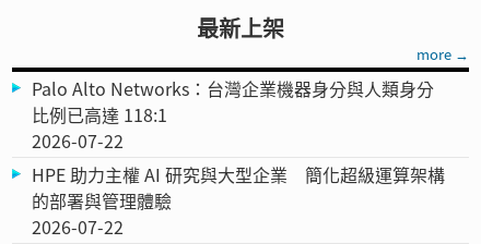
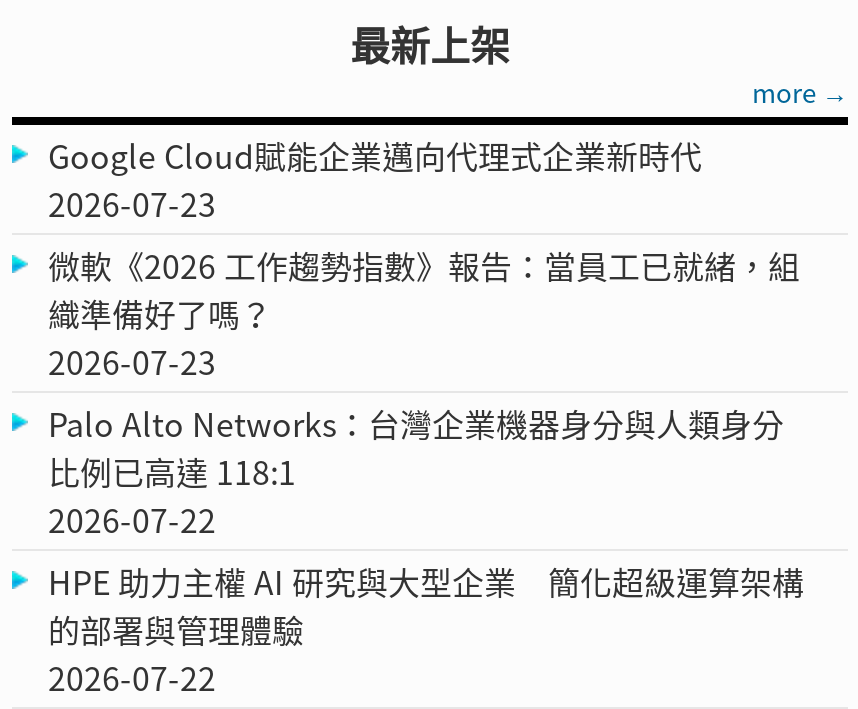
none -> [48,130,800,384] Google Cloud賦能企業邁向代理式企業新時代 | 2026-07-23 | 微軟《2026 工作趨勢指數》報告：當員工已就緒，組 | 織準備好了嗎？ | 2026-07-23

